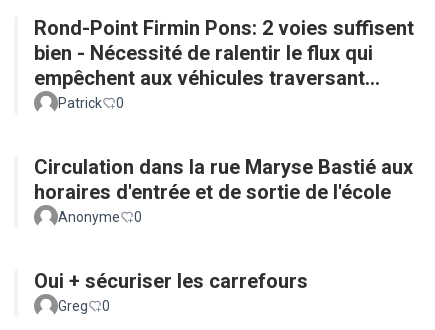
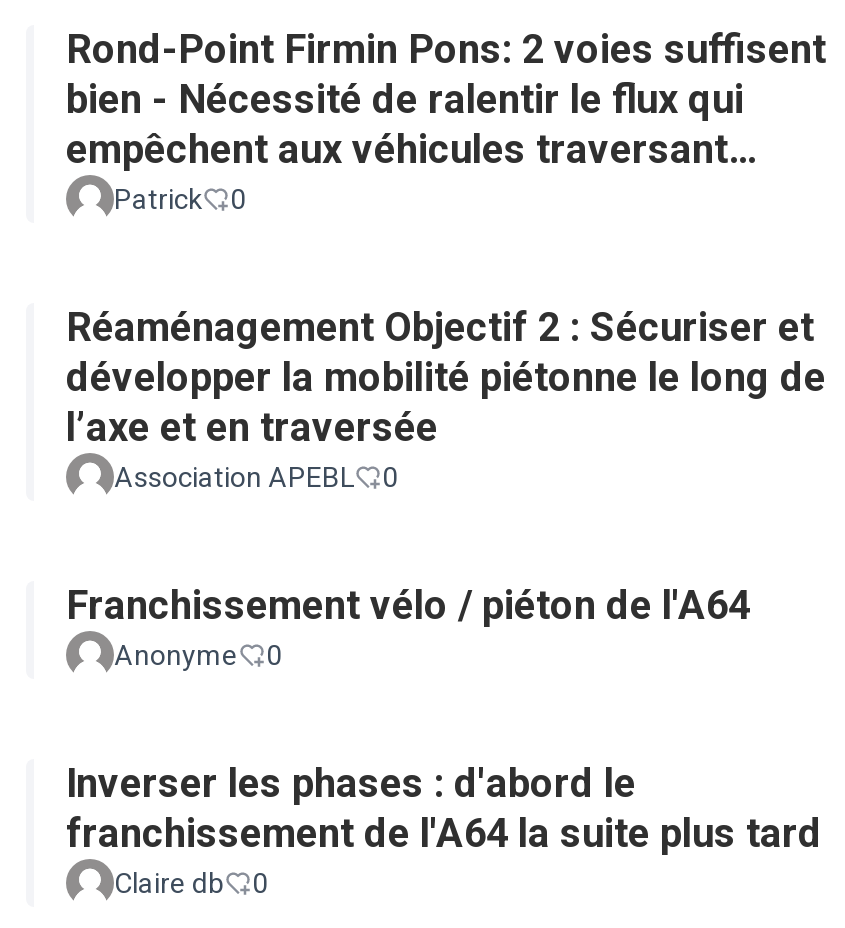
[34,155,413,204] Circulation dans la rue Maryse Bastié aux | horaires d'entrée et de sortie de l'école -> [66,303,826,629] Réaménagement Objectif 2 : Sécuriser et | développer la mobilité piétonne le long de | l’axe et en traversée | Association APEBL | 0 | Franchissement vélo / piéton de l'A64
[34,269,308,314] Oui + sécuriser les carrefours | Greg -> [66,759,822,899] Inverser les phases : d'abord le | franchissement de l'A64 la suite plus tard | Claire db

